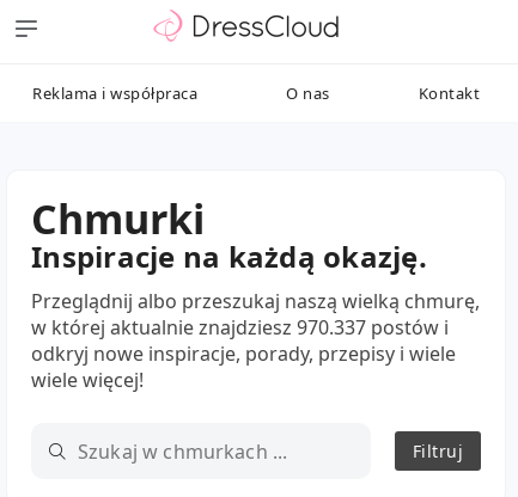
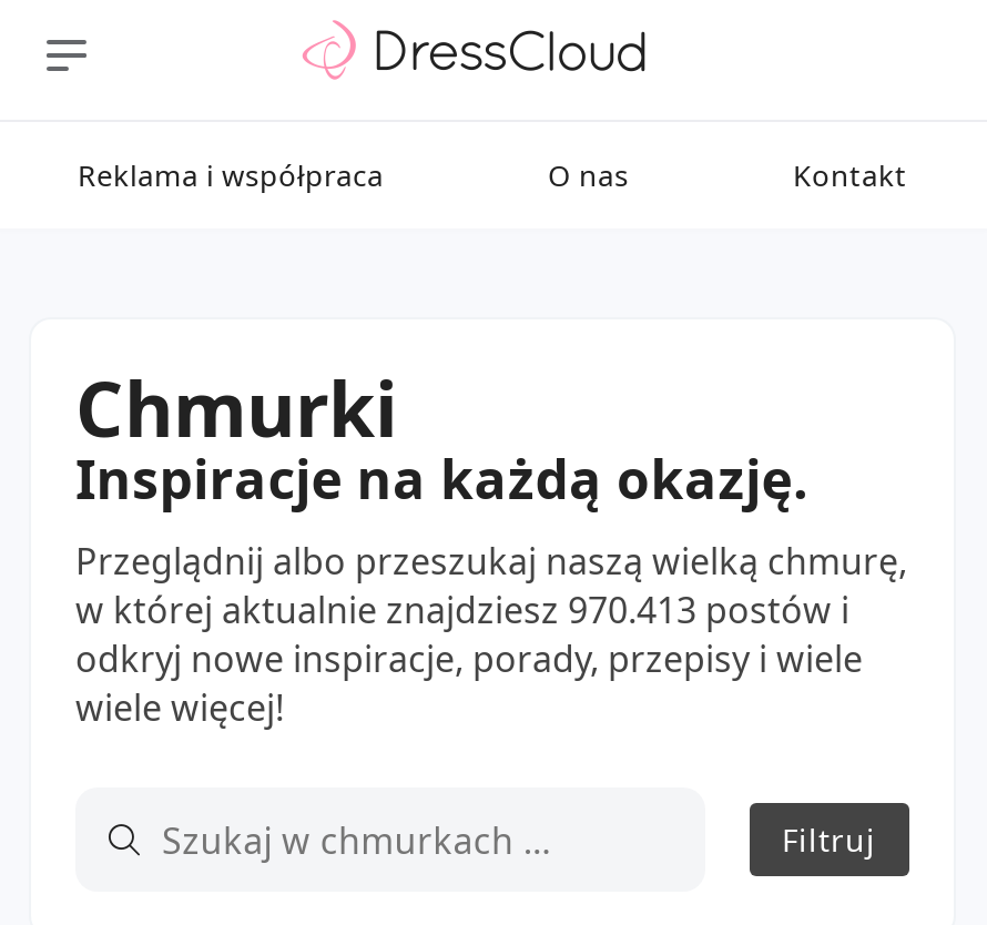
[31,314,449,340] w której aktualnie znajdziesz 970.337 postów i -> [75,586,849,634] w której aktualnie znajdziesz 970.413 postów i

